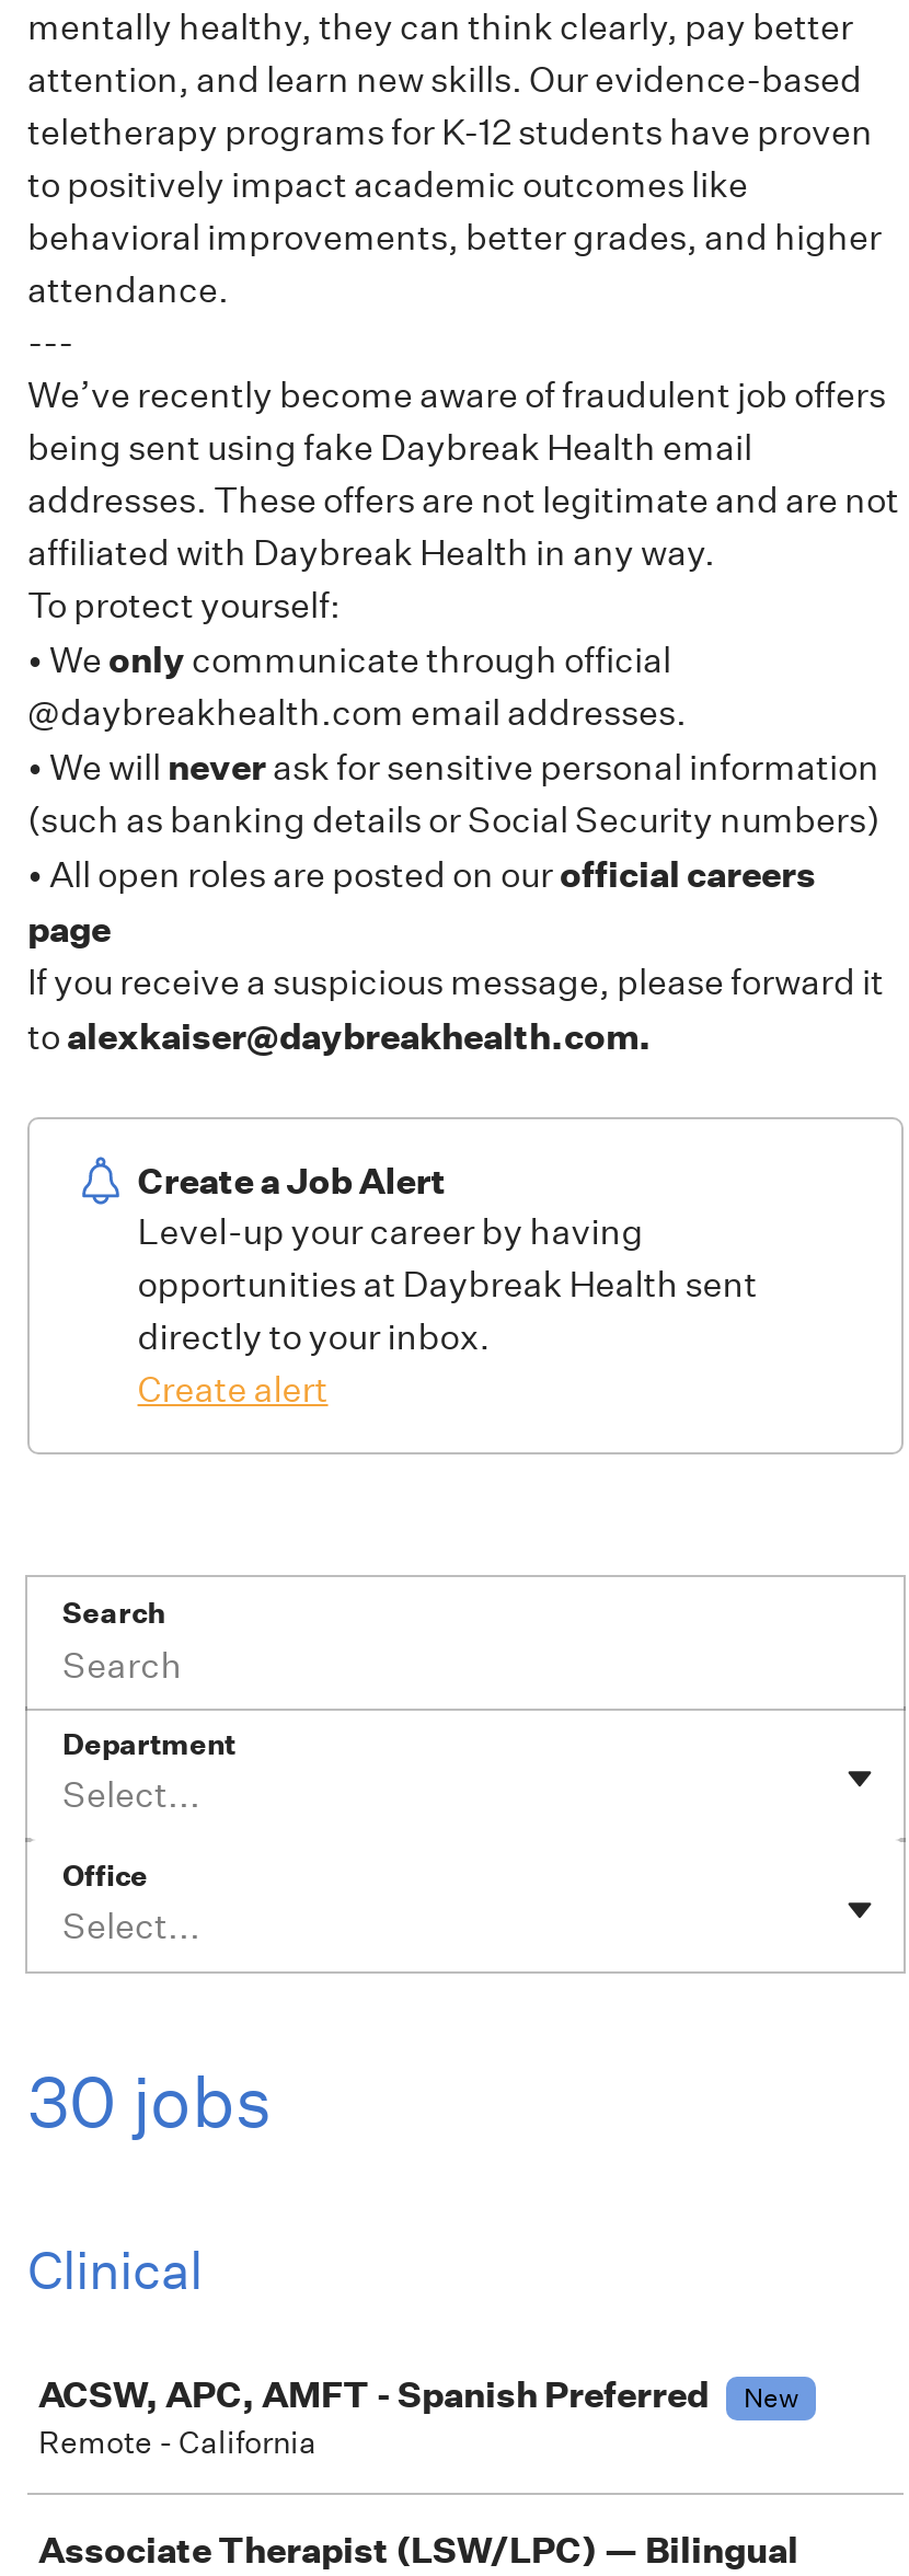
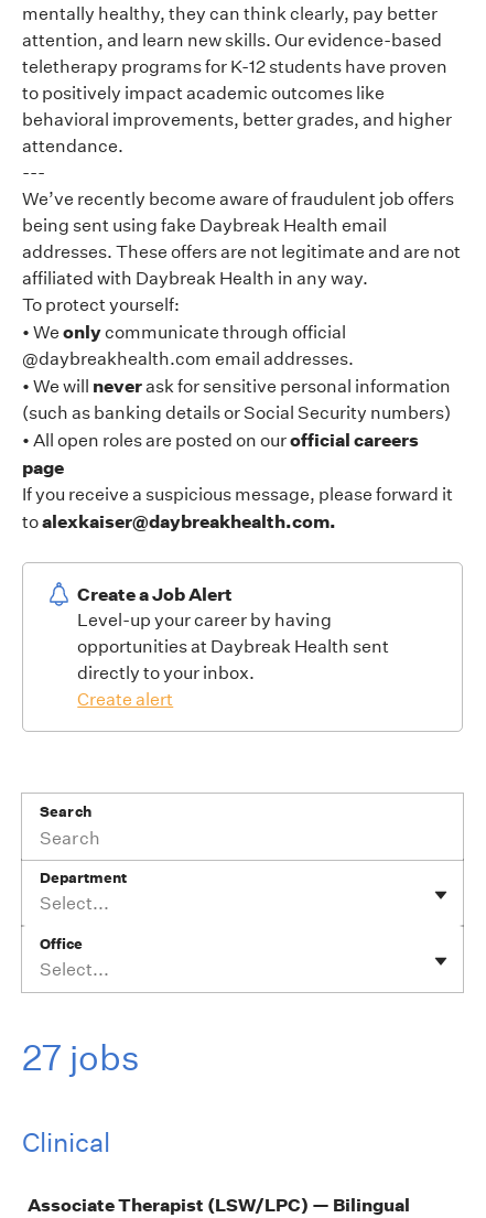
[27,2059,273,2144] 30 jobs -> [22,1036,140,1079] 27 jobs
[38,2372,798,2462] ACSW, APC, AMFT - Spanish Preferred | New | Remote - California -> none

